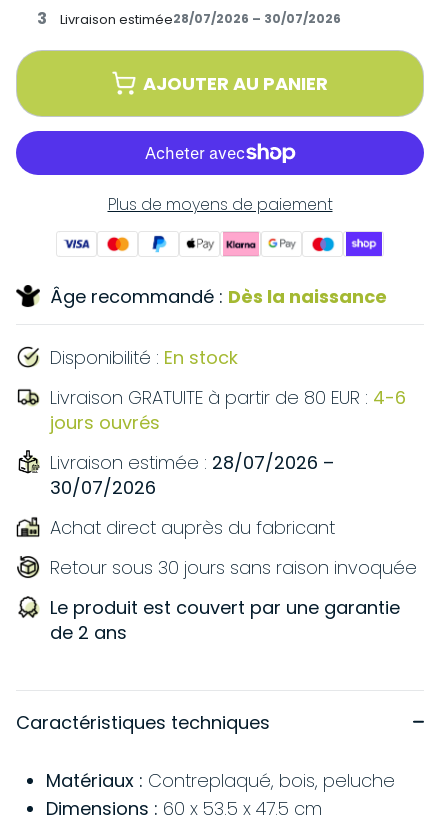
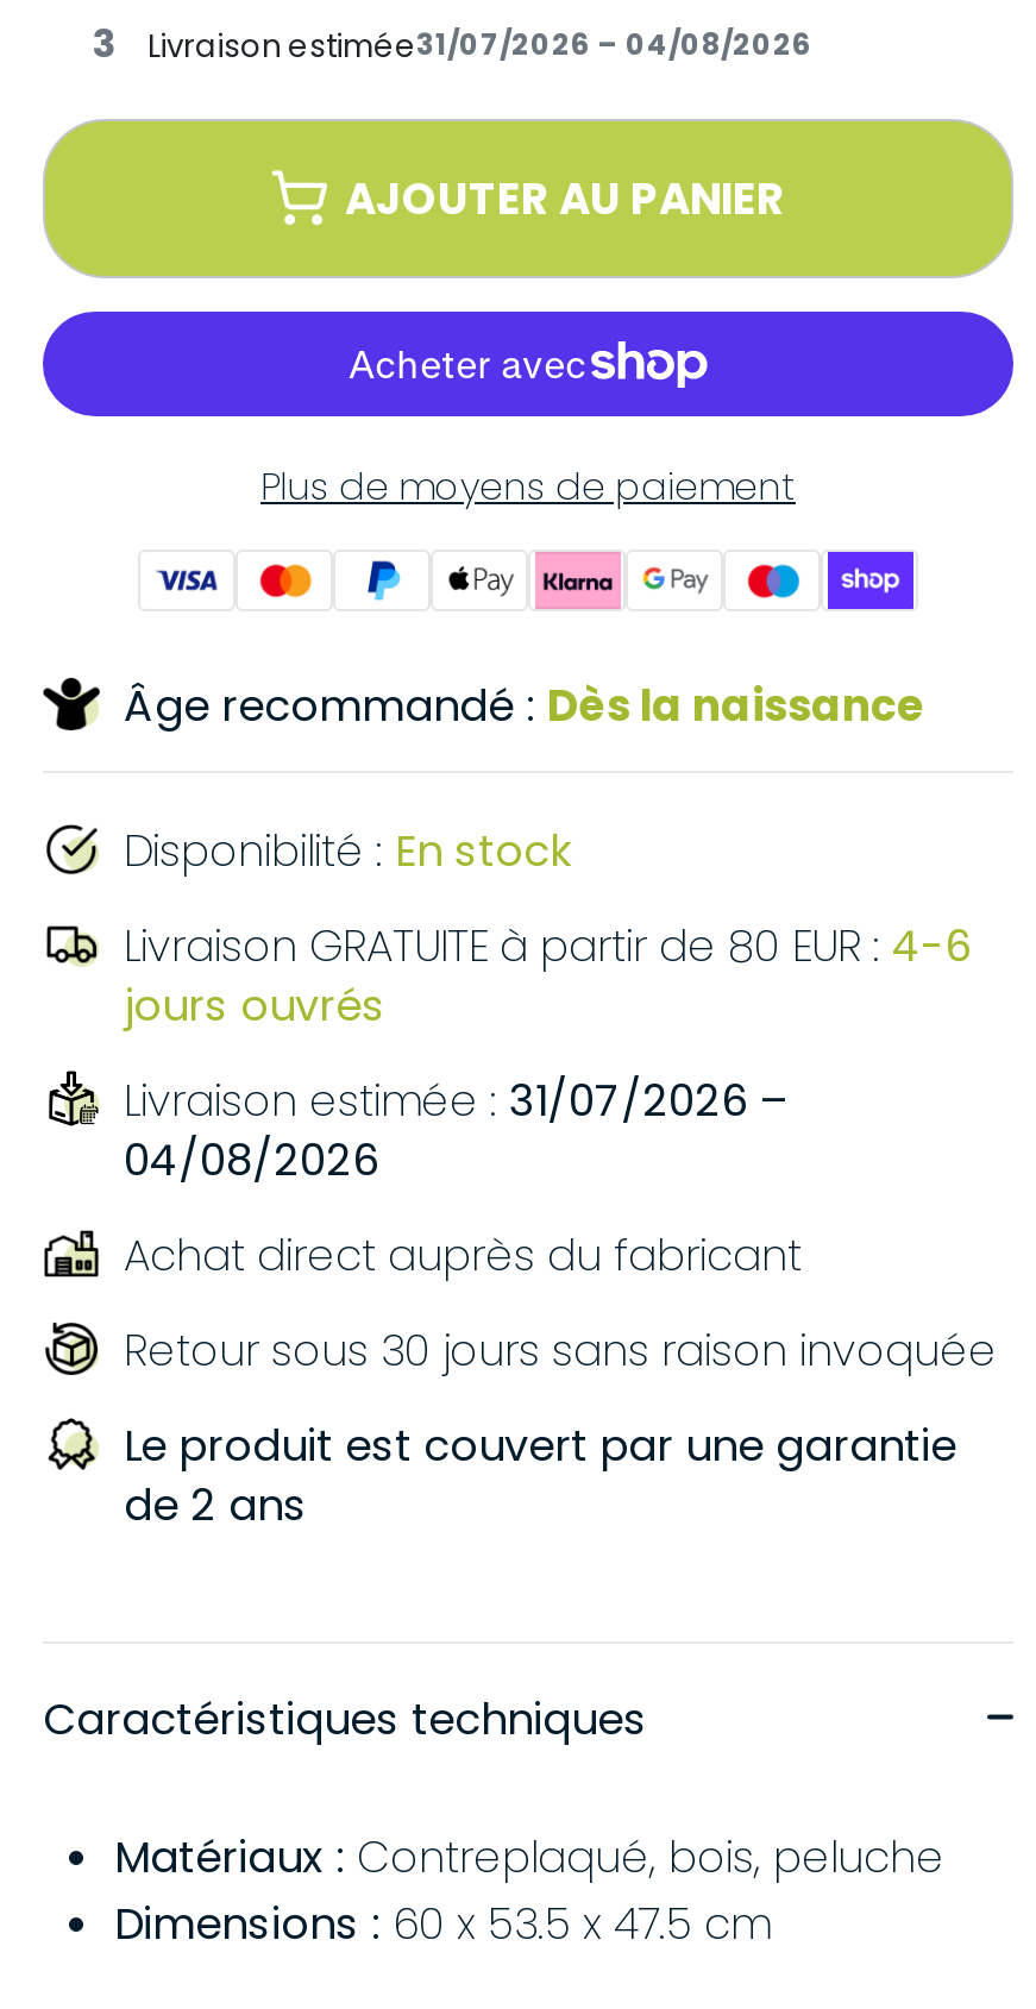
[60,10,341,29] Livraison estimée28/07/2026 – 30/07/2026 -> [147,23,811,69] Livraison estimée31/07/2026 – 04/08/2026
[50,450,334,475] Livraison estimée : 28/07/2026 – -> [124,1071,785,1130] Livraison estimée : 31/07/2026 –
[50,475,156,500] 30/07/2026 -> [124,1130,378,1190] 04/08/2026

